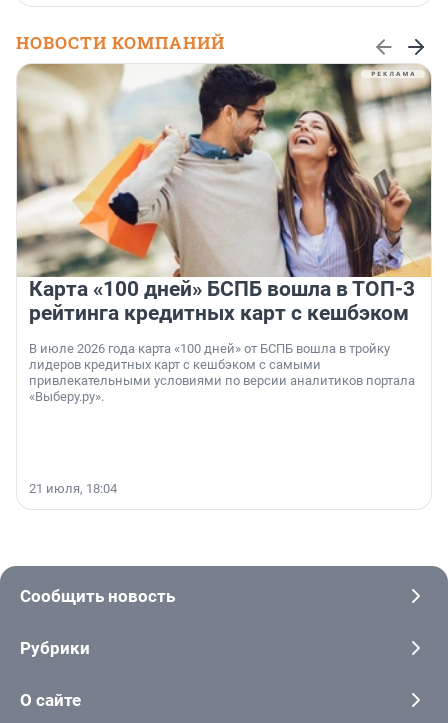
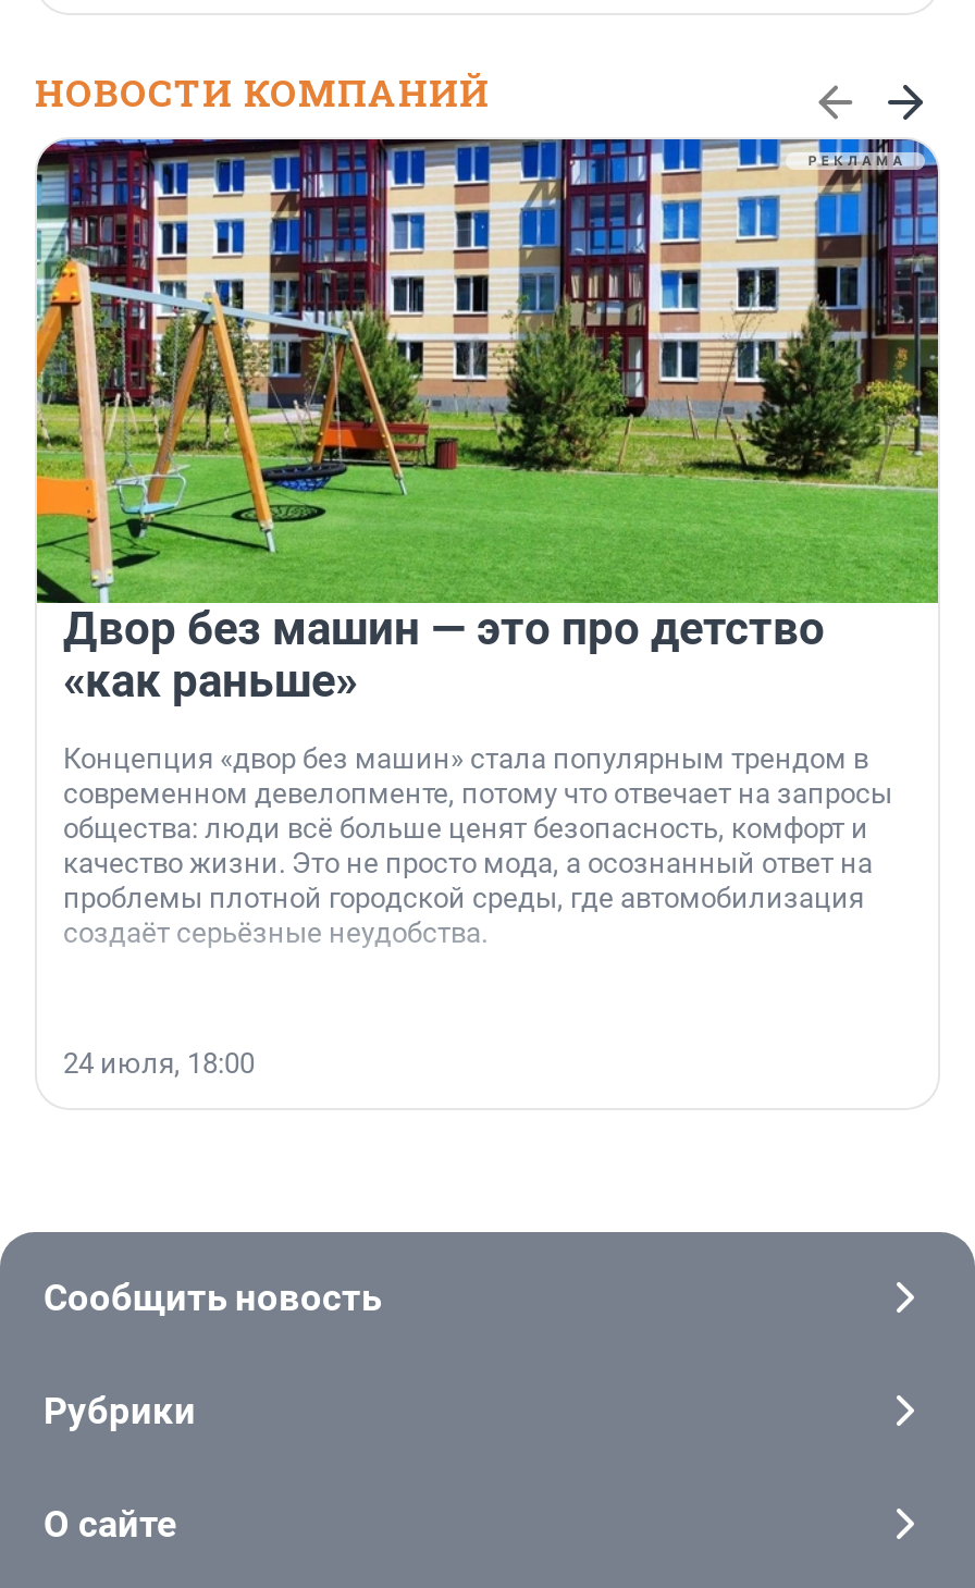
[16,63,432,325] [image] | Карта «100 дней» БСПБ вошла в ТОП-3 | рейтинга кредитных карт с кешбэком -> [35,137,940,708] [image] | Двор без машин — это про детство | «как раньше»
[29,341,415,404] В июле 2026 года карта «100 дней» от БСПБ вошла в тройку | лидеров кредитных карт с кешбэком с самыми | привлекательными условиями по версии аналитиков портала | «Выберу.ру». -> [63,743,892,949] Концепция «двор без машин» стала популярным трендом в | современном девелопменте, потому что отвечает на запросы | общества: люди всё больше ценят безопасность, комфорт и | качество жизни. Это не просто мода, а осознанный ответ на | проблемы плотной городской среды, где автомобилизация | создаёт серьёзные неудобства.
[29,481,117,496] 21 июля, 18:04 -> [63,1047,255,1080] 24 июля, 18:00

